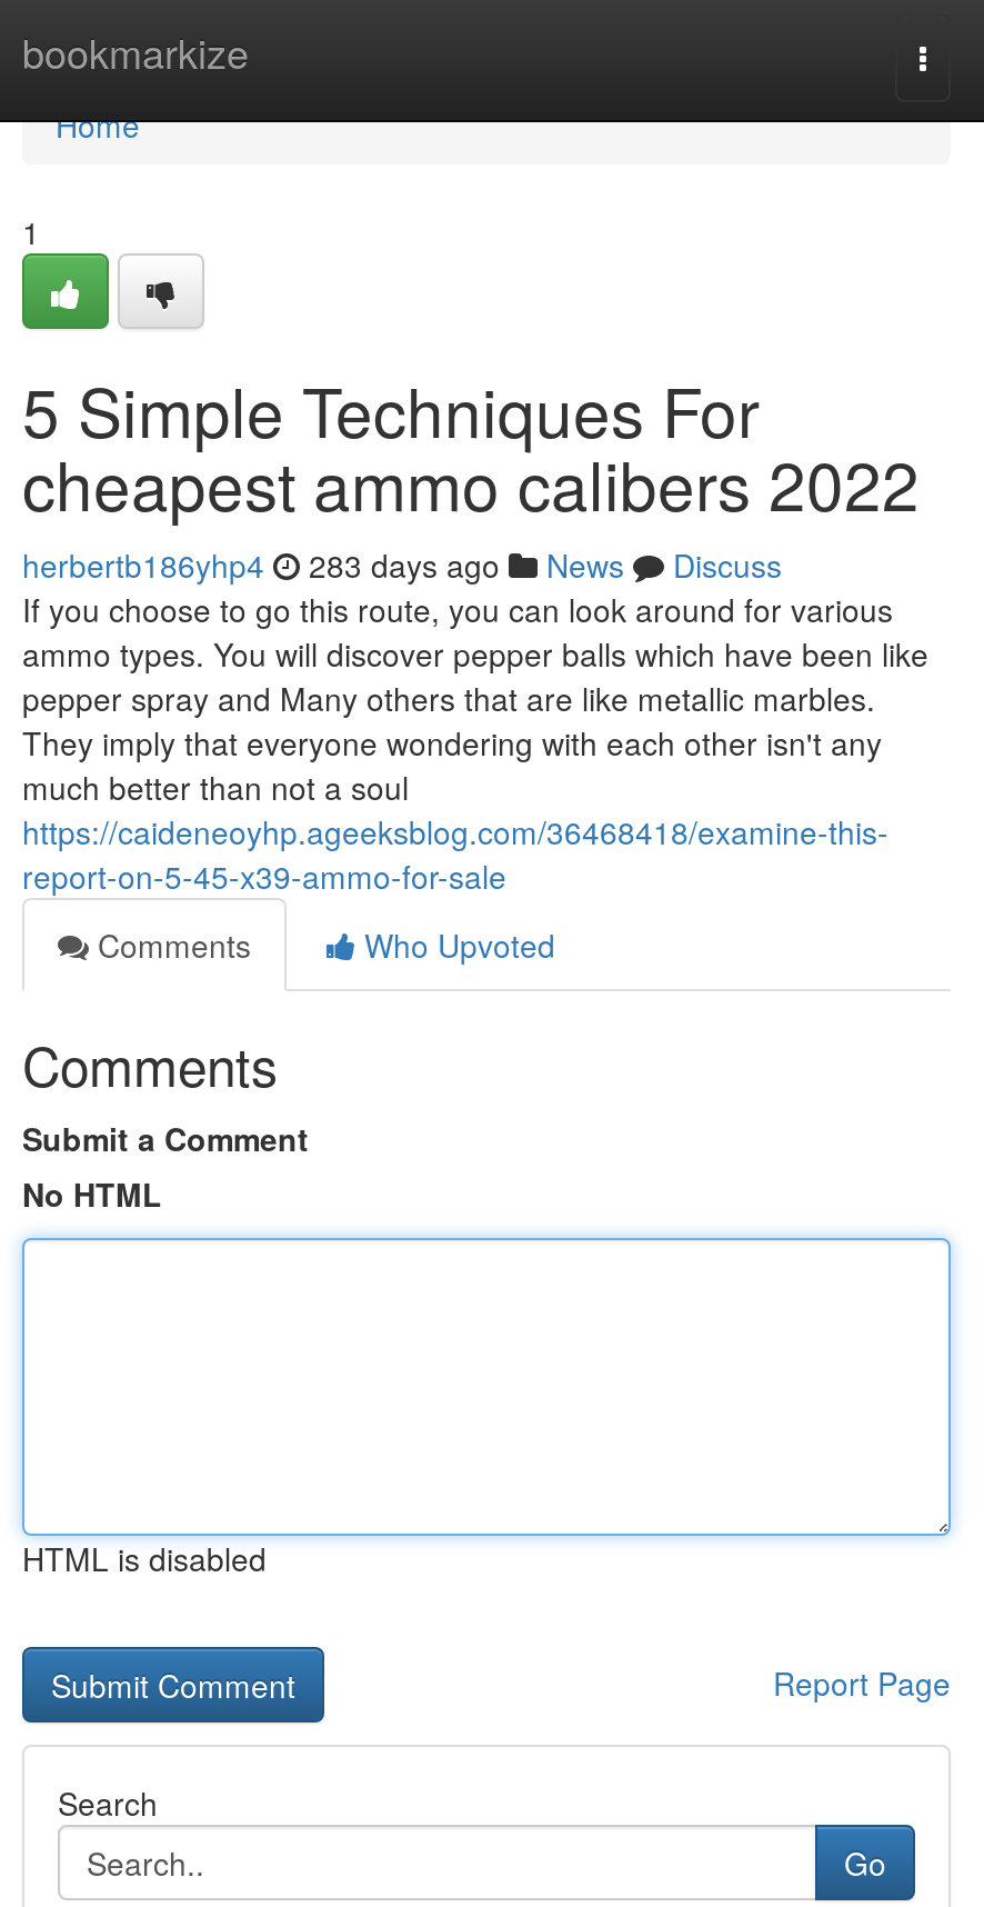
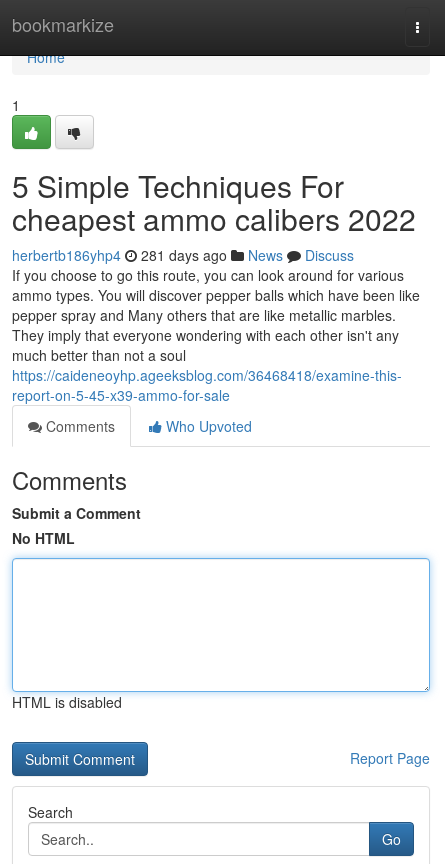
[22,542,782,587] herbertb186yhp4 283 days ago News Discuss -> [12,245,354,265] herbertb186yhp4 281 days ago News Discuss

